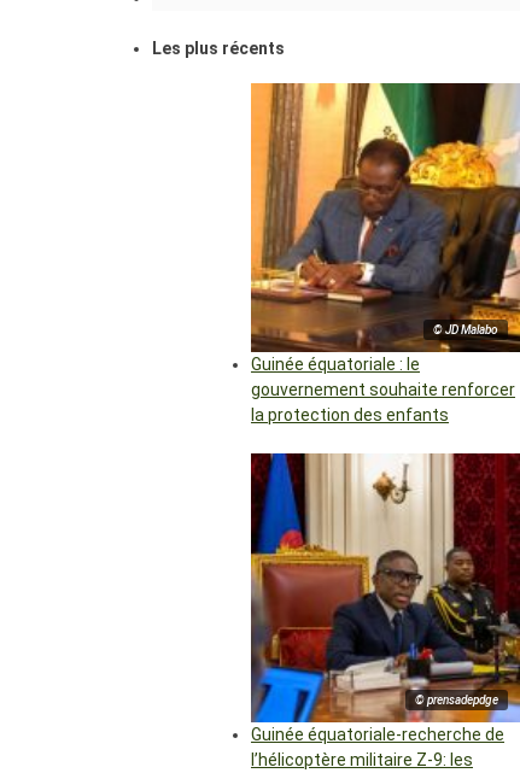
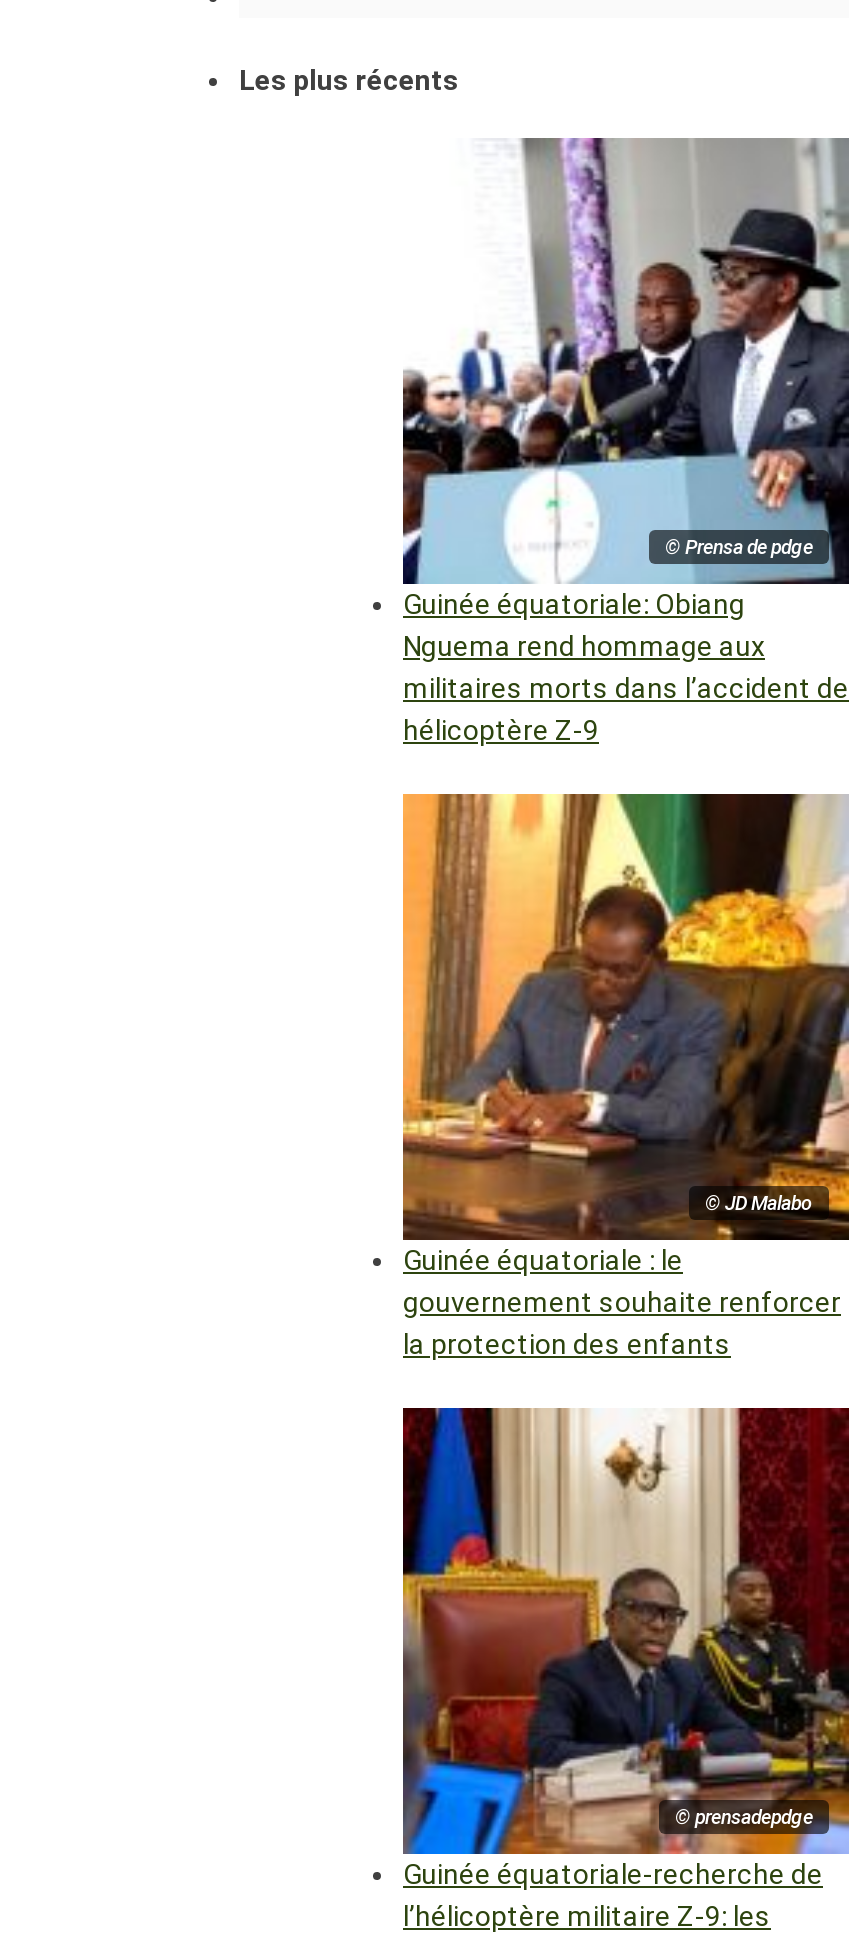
none -> [401,136,849,746] [image] | © Prensa de pdge | Guinée équatoriale: Obiang | Nguema rend hommage aux | militaires morts dans l’accident de | hélicoptère Z-9

